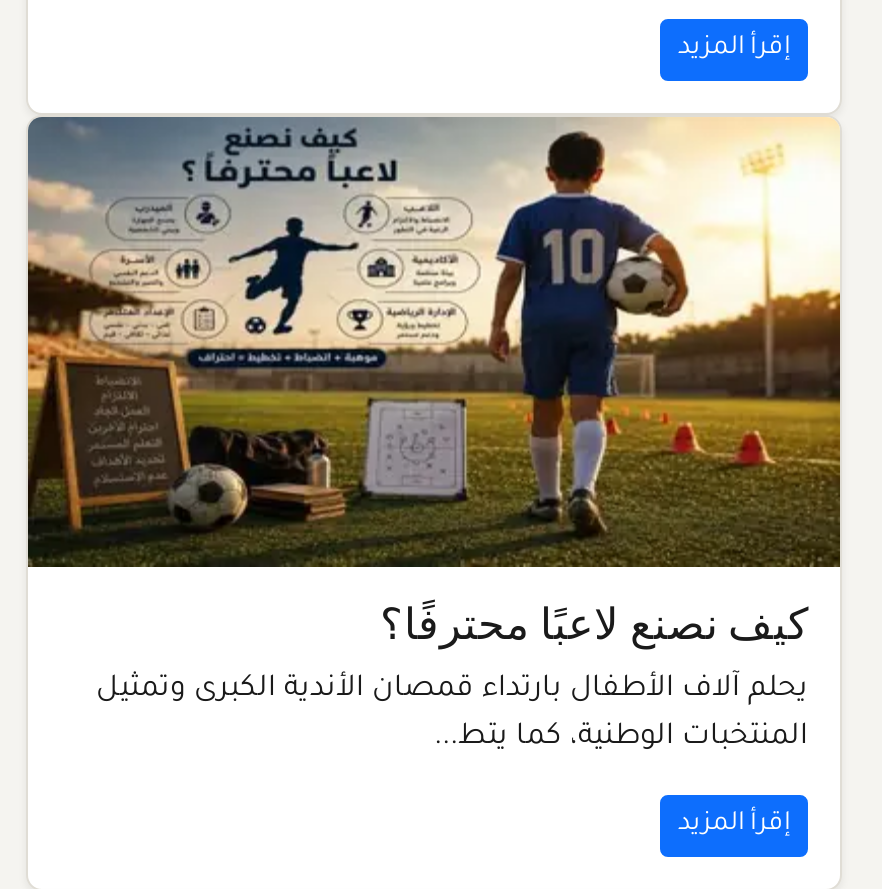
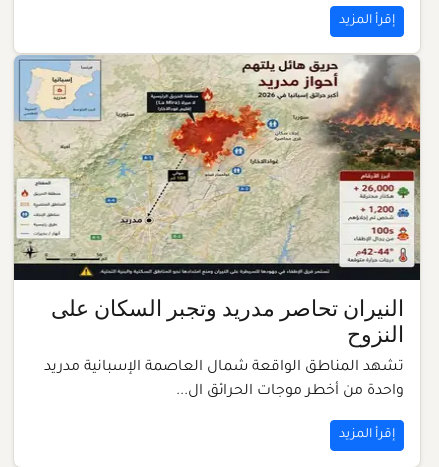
[26,115,840,649] [image] | كيف نصنع لاعبًا محترفًا؟ -> [14,54,421,347] [image] | النيران تحاصر مدريد وتجبر السكان على | النزوح
[96,675,808,707] يحلم آلاف الأطفال بارتداء قمصان الأندية الكبرى وتمثيل -> [44,360,404,376] تشهد المناطق الواقعة شمال العاصمة الإسبانية مدريد
[434,723,808,755] المنتخبات الوطنية، كما يتط... -> [176,384,404,400] واحدة من أخطر موجات الحرائق ال...

